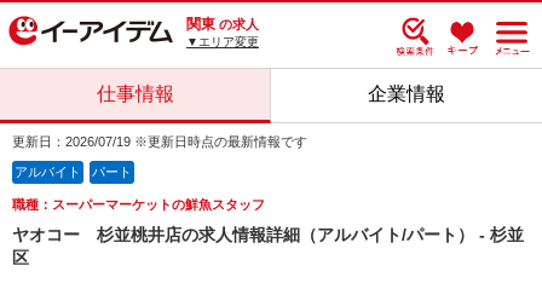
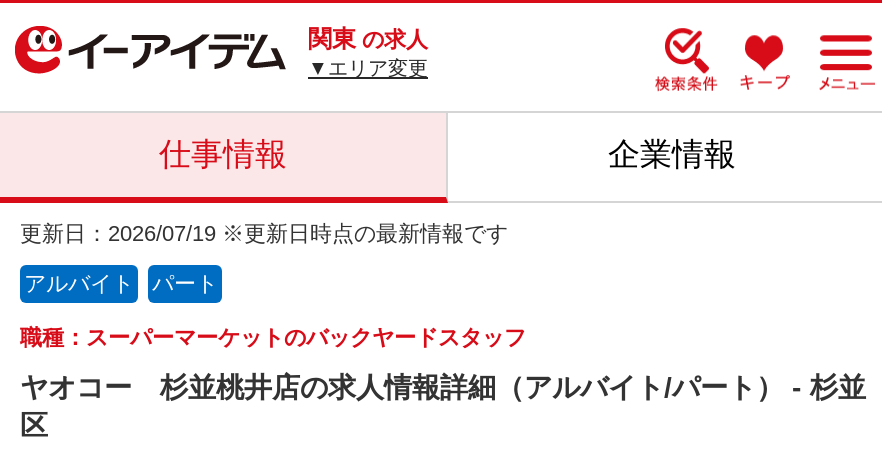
[12,197,265,212] 職種：スーパーマーケットの鮮魚スタッフ -> [20,325,526,349] 職種：スーパーマーケットのバックヤードスタッフ

